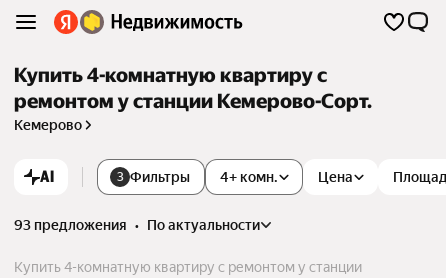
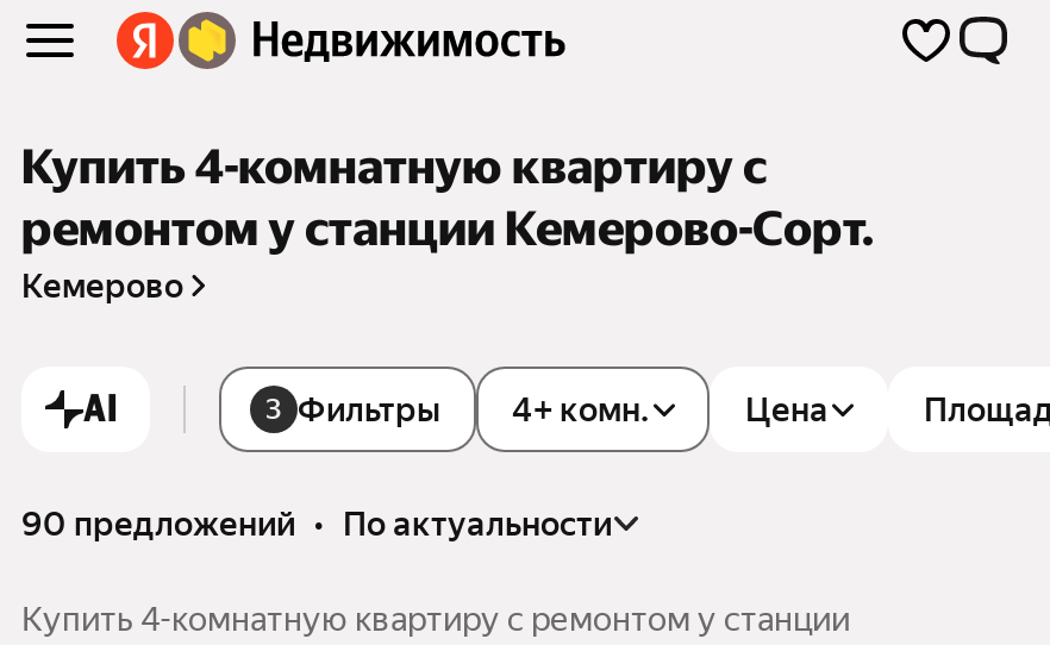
[14,217,260,233] 93 предложения • по актуальности -> [21,505,612,543] 90 предложений • по актуальности

